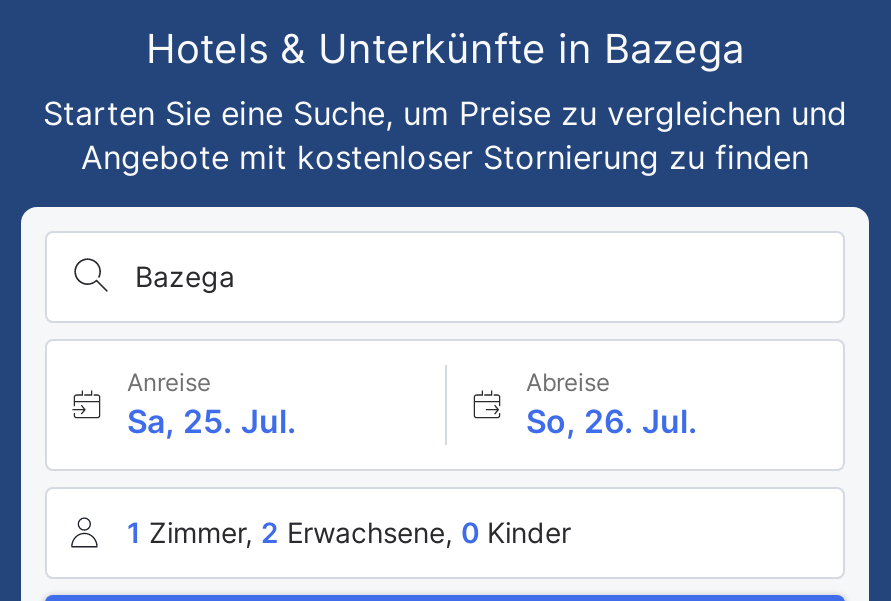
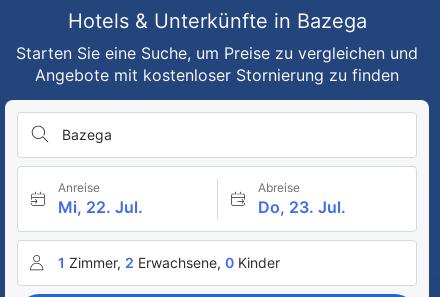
[127,401,297,441] Sa, 25. Jul. -> [58,197,143,217] Mi, 22. Jul.
[526,401,698,441] So, 26. Jul. -> [257,197,345,217] Do, 23. Jul.

